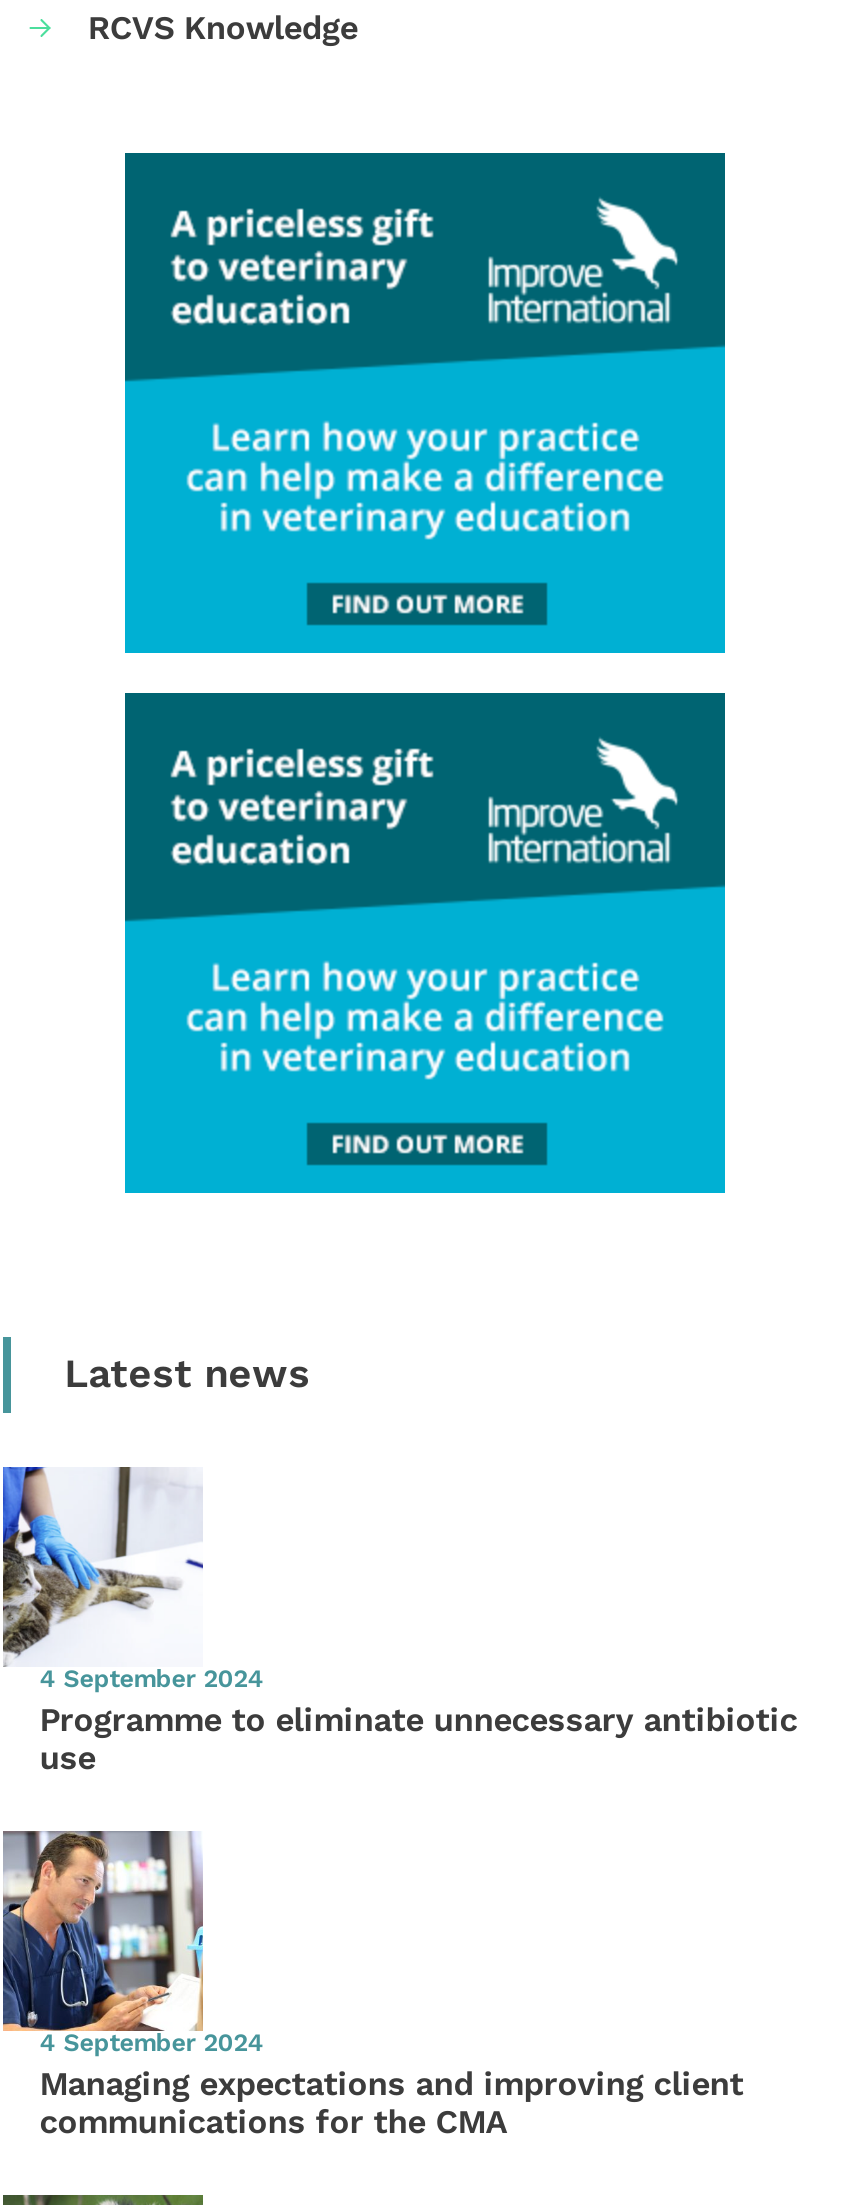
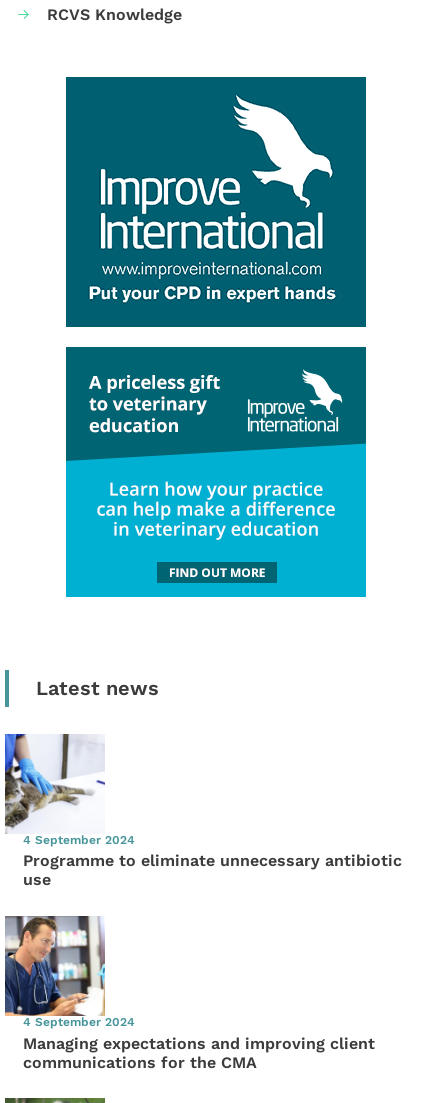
[125,193,725,653] [image] -> [66,95,366,327] [image]

